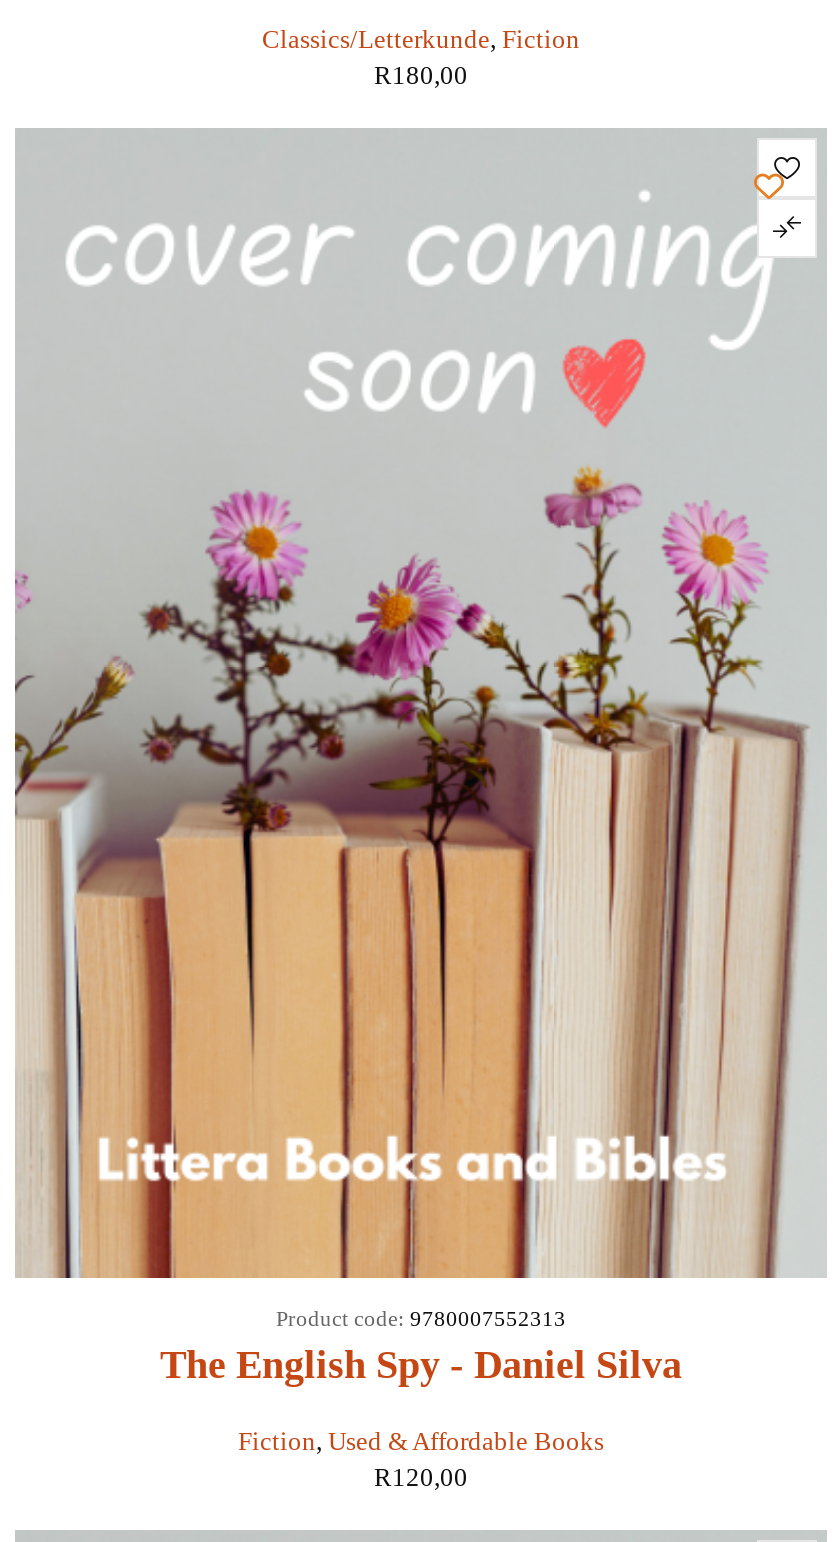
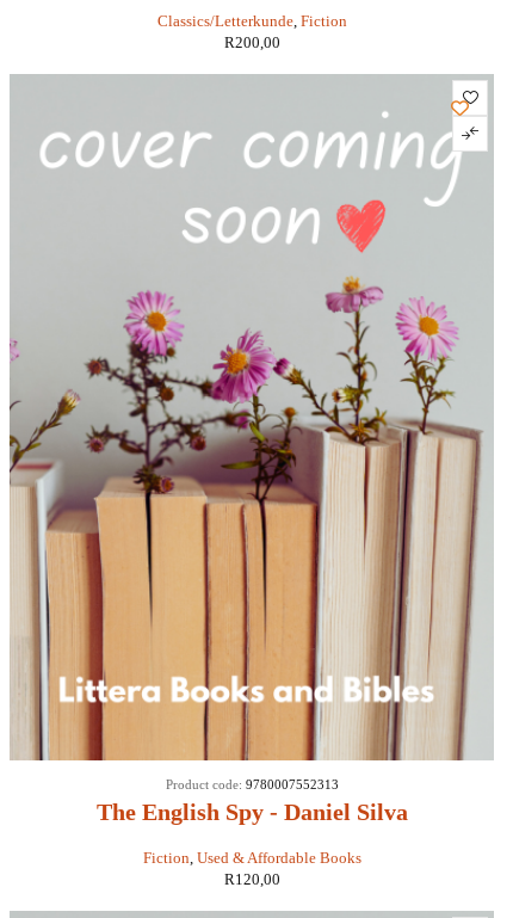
[374,59,468,89] R180,00 -> [224,33,280,51] R200,00

